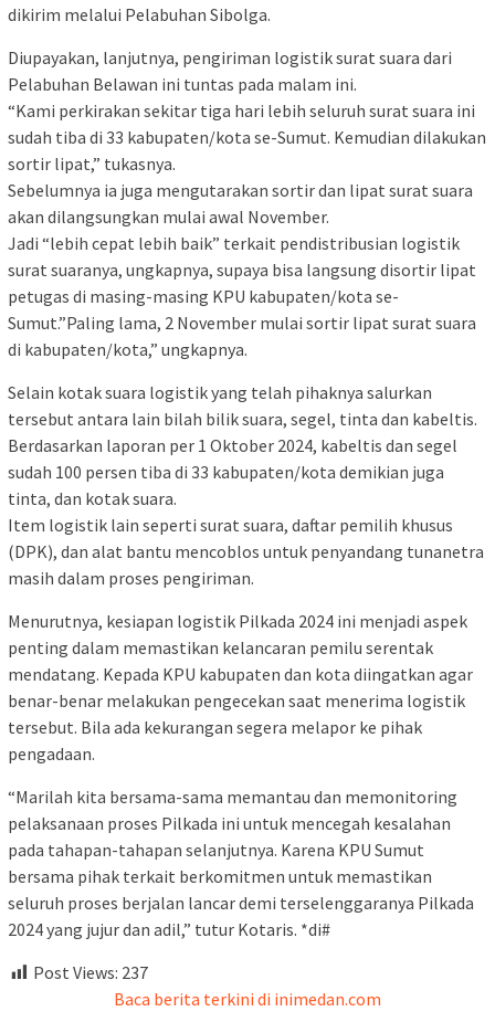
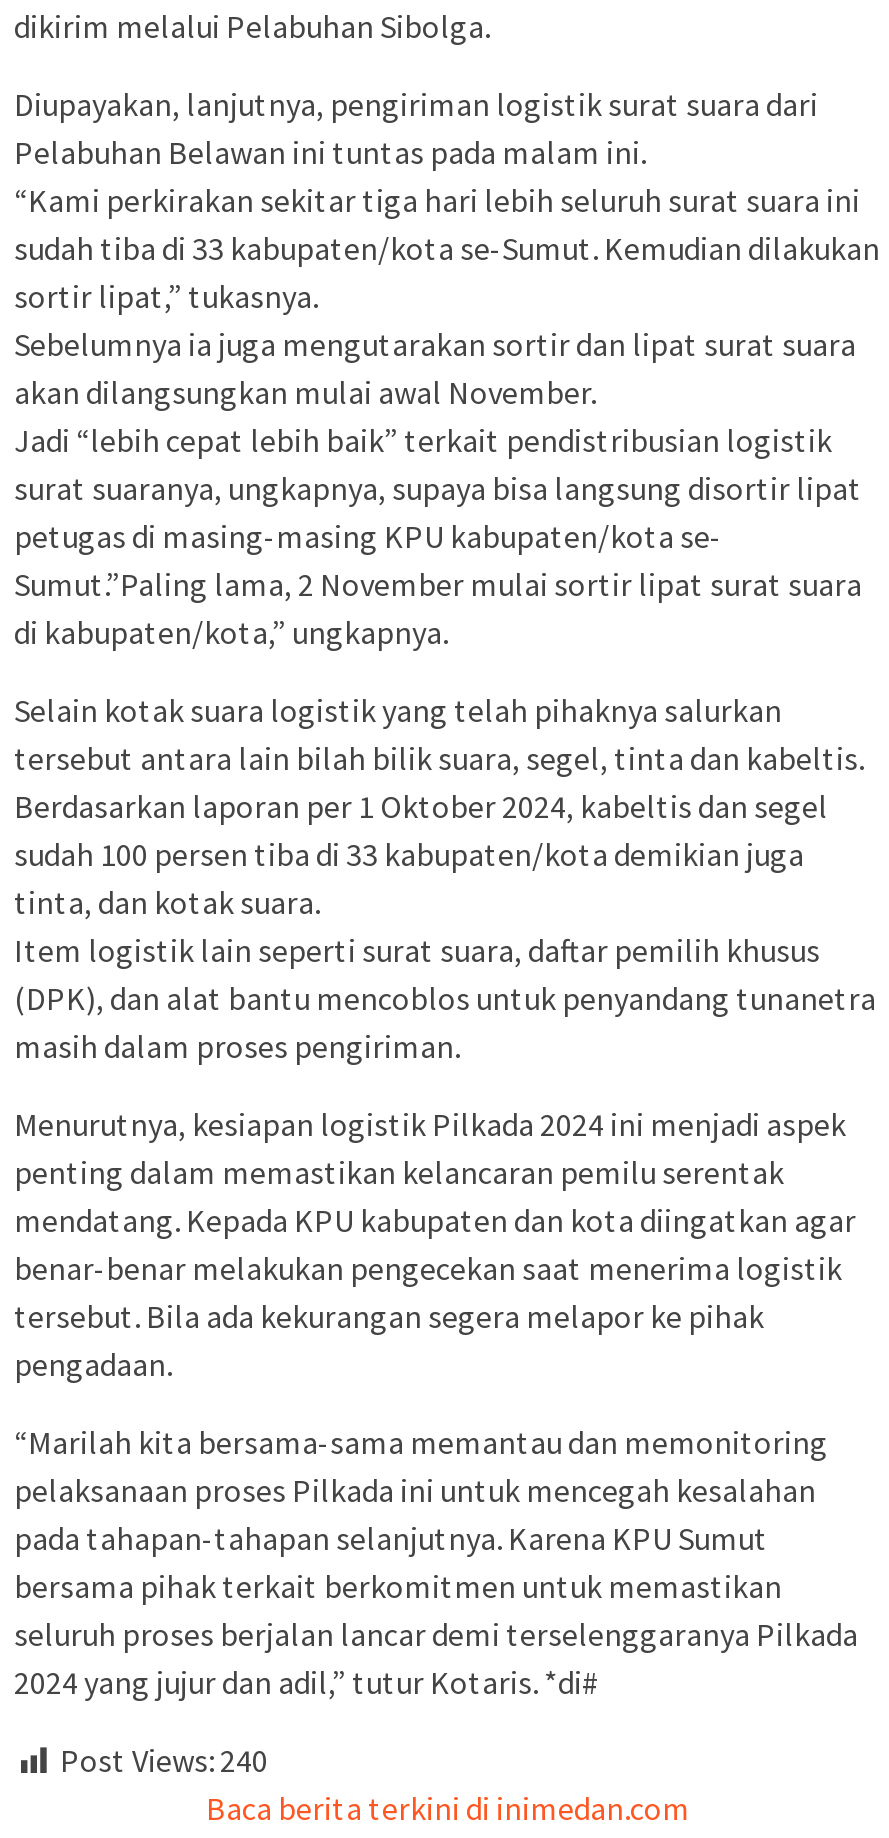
[33,962,148,984] Post Views: 237 -> [60,1741,268,1781] Post Views: 240

